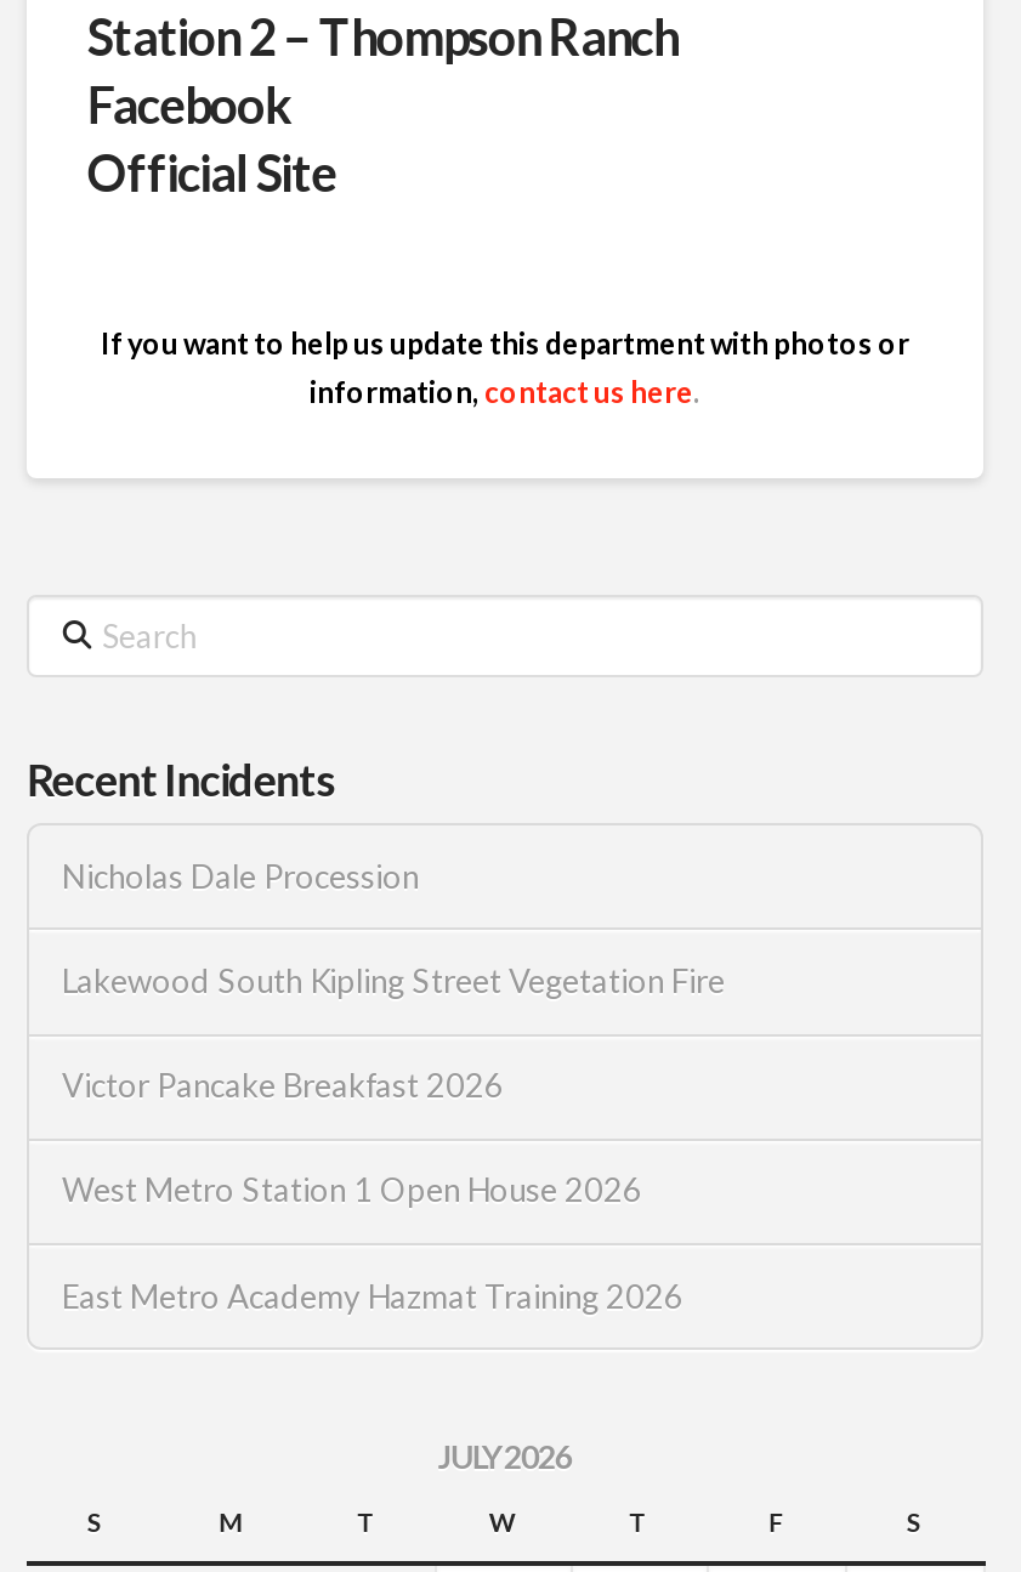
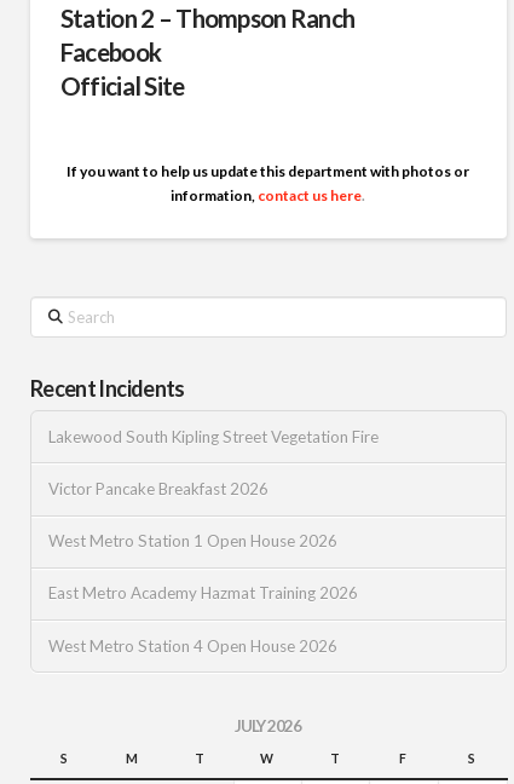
[62,856,419,895] Nicholas Dale Procession -> none
moved [62,961,725,1315] -> [48,427,378,603]: Lakewood South Kipling Street Vegetation Fire | Victor Pancake Breakfast 2026 | West Metro Station 1 Open House 2026 | East Metro Academy Hazmat Training 2026
none -> [48,636,337,655] West Metro Station 4 Open House 2026

